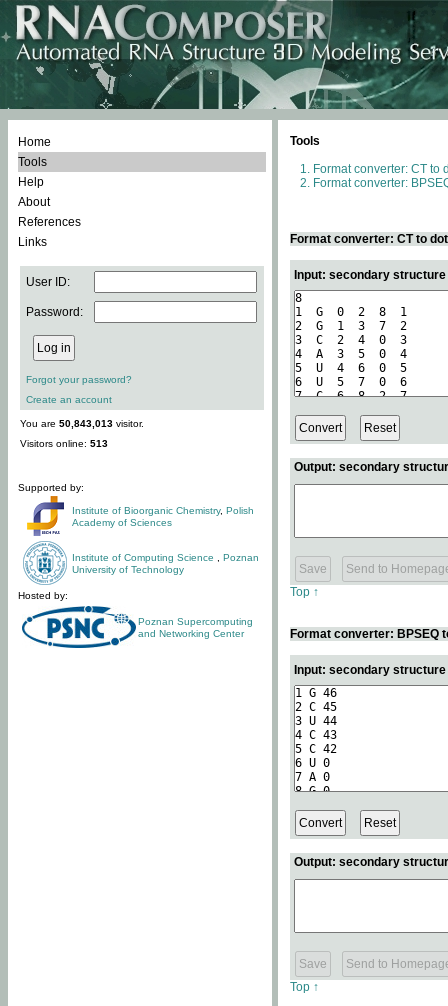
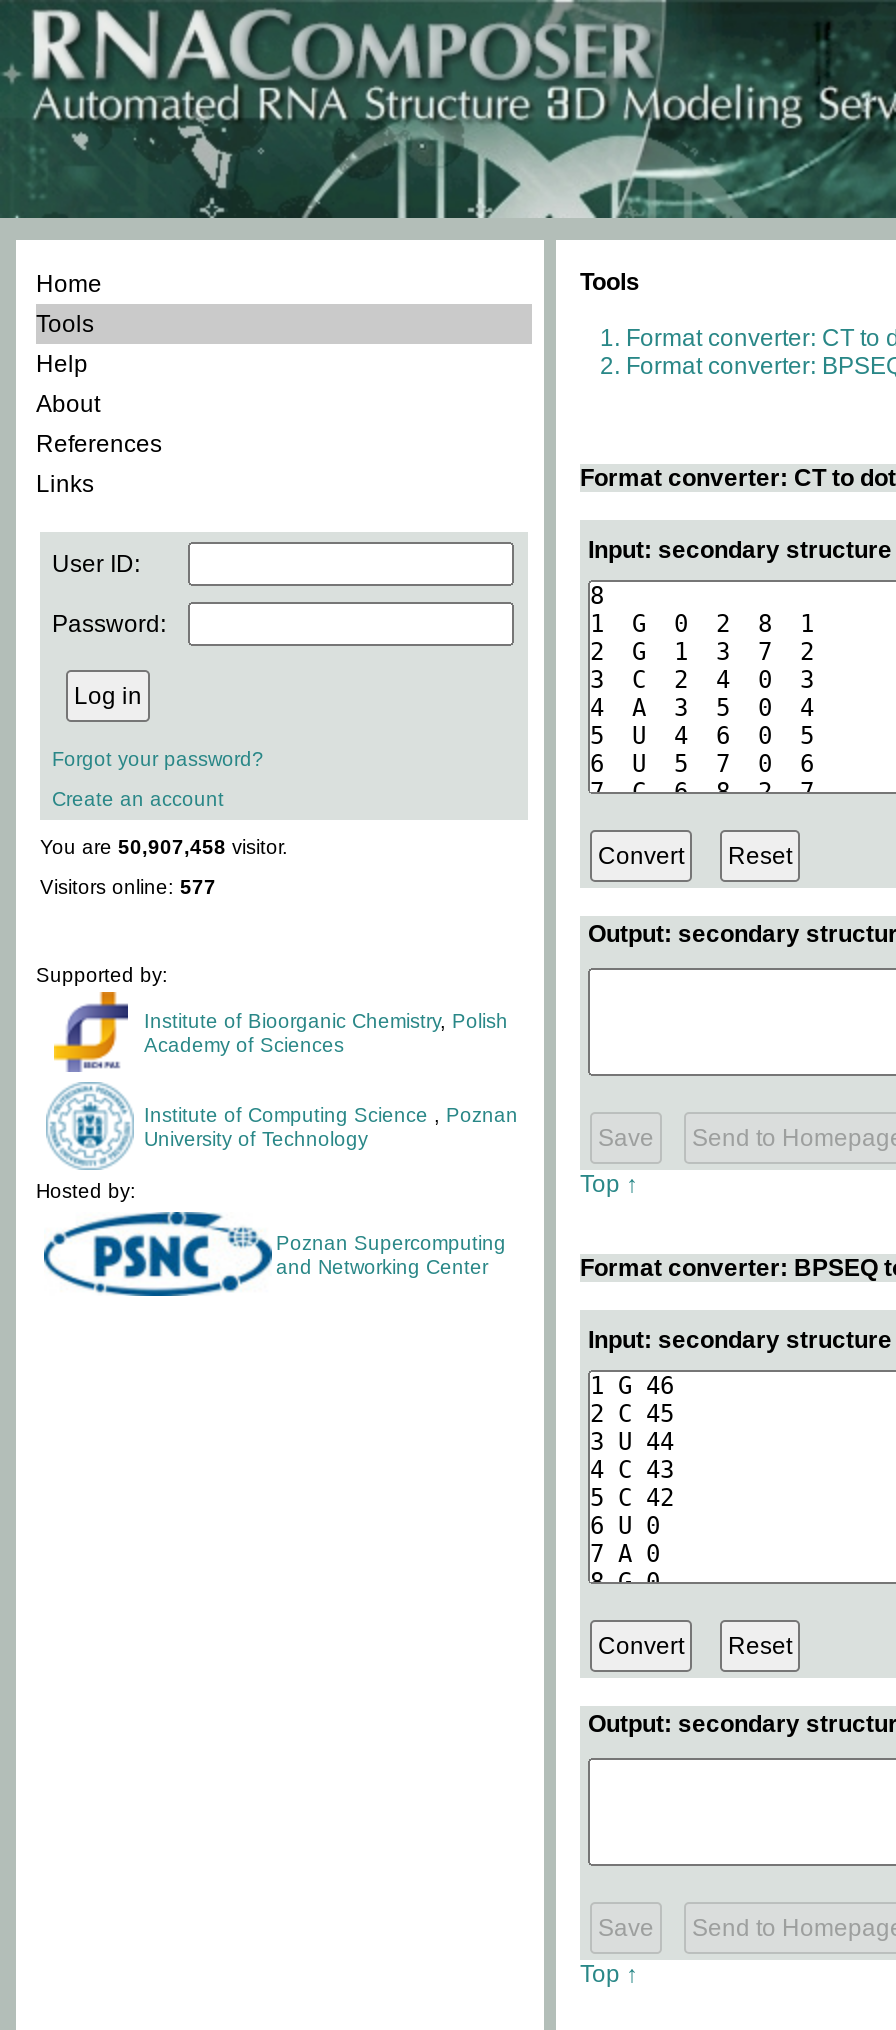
[20,418,144,429] You are 50,843,013 visitor. -> [40,836,288,858] You are 50,907,458 visitor.
[20,438,108,449] Visitors online: 513 -> [40,876,216,898] Visitors online: 577

